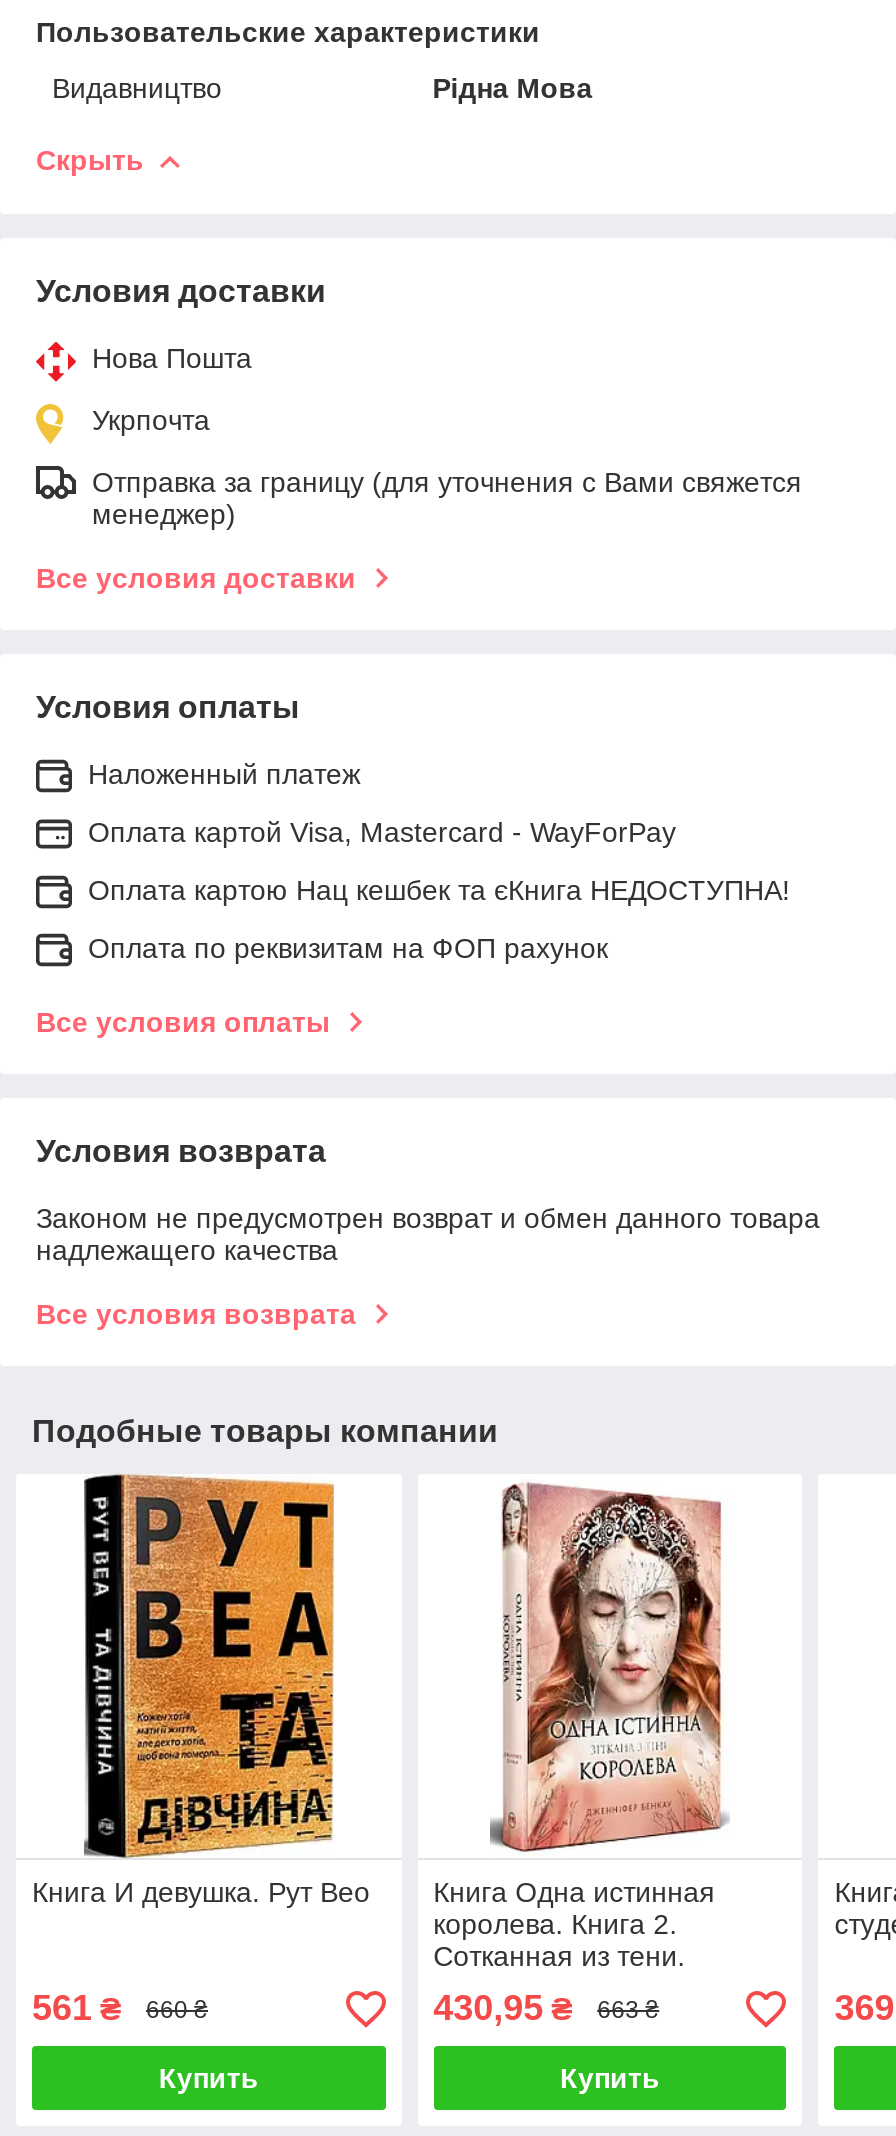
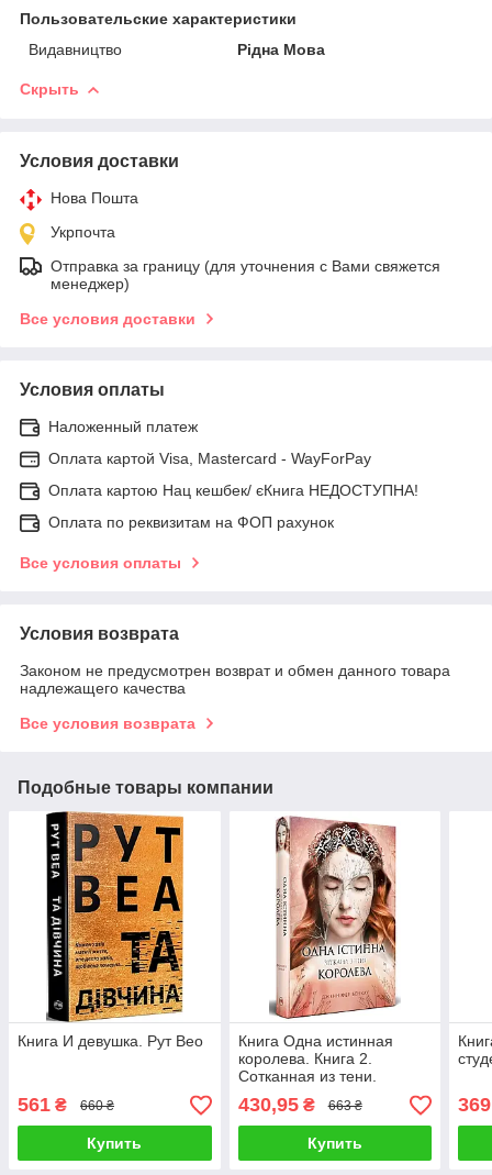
[88,874,790,906] Оплата картою Нац кешбек та єКнига НЕДОСТУПНА! -> [48,481,418,499] Оплата картою Нац кешбек/ єКнига НЕДОСТУПНА!

